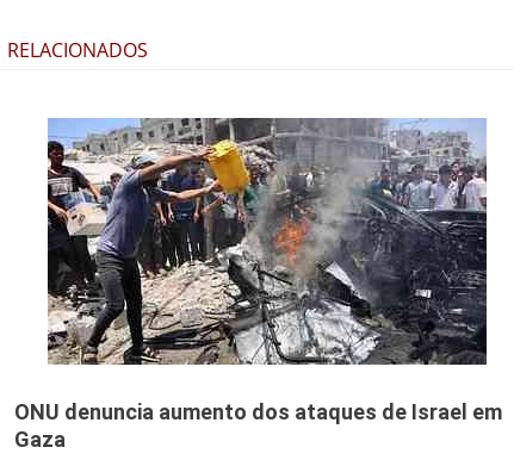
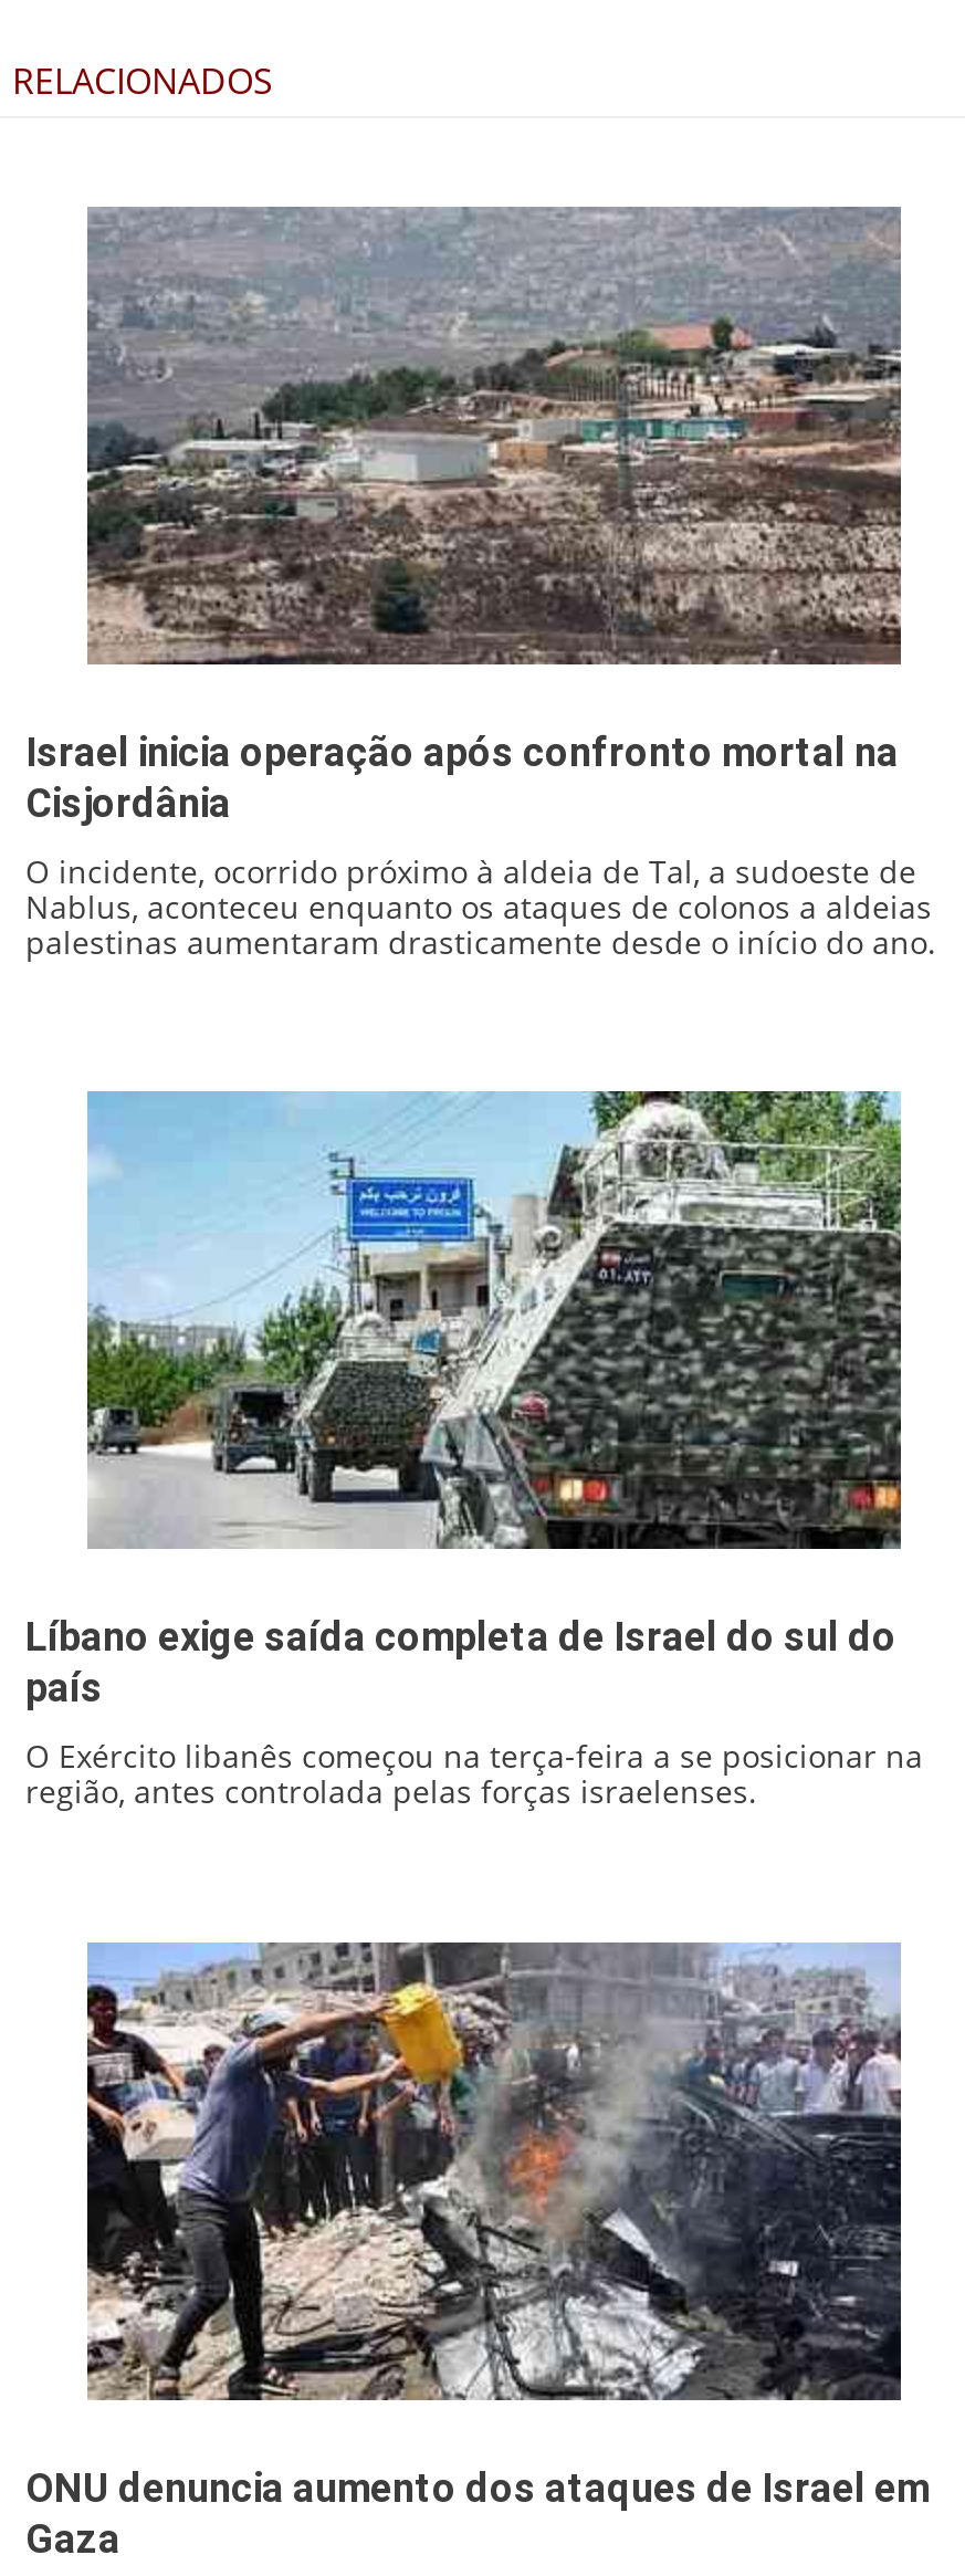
none -> [25,207,936,962] [image] | Israel inicia operação após confronto mortal na | Cisjordânia | O incidente, ocorrido próximo à aldeia de Tal, a sudoeste de | Nablus, aconteceu enquanto os ataques de colonos a aldeias | palestinas aumentaram drasticamente desde o início do ano.
none -> [25,1089,923,1812] [image] | Líbano exige saída completa de Israel do sul do | país | O Exército libanês começou na terça-feira a se posicionar na | região, antes controlada pelas forças israelenses.

